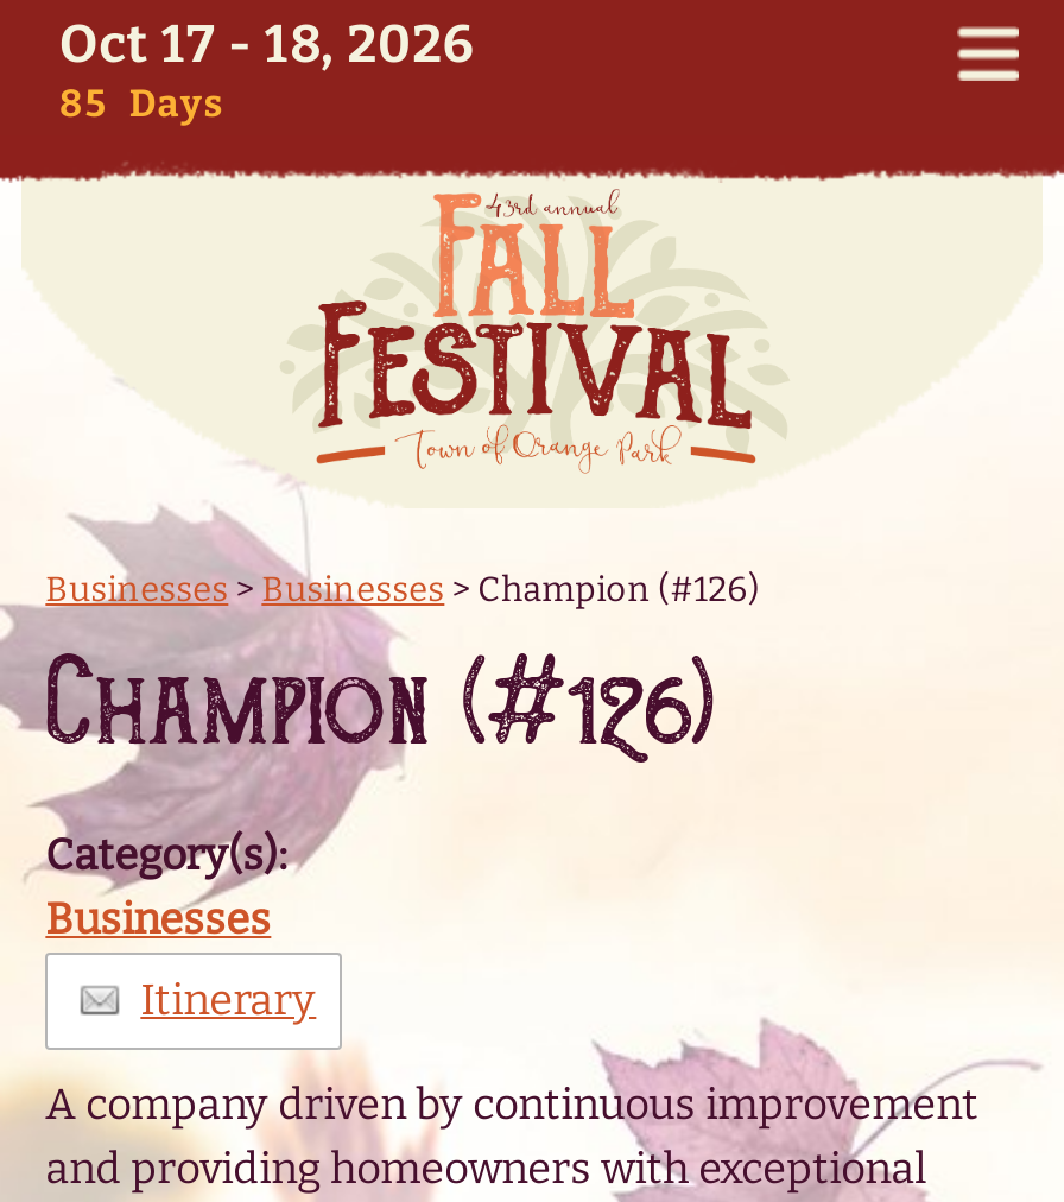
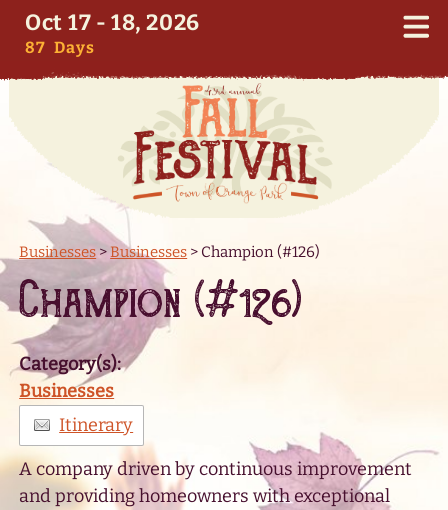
[59,80,225,125] 85 Days -> [25,37,95,56] 87 Days

